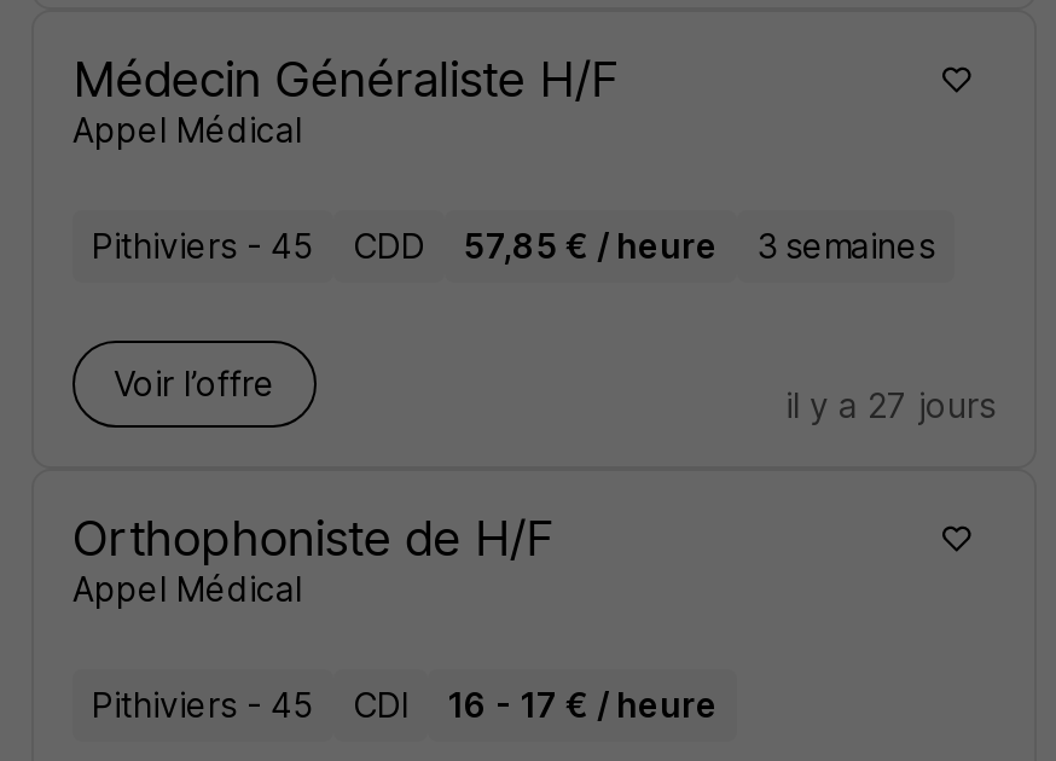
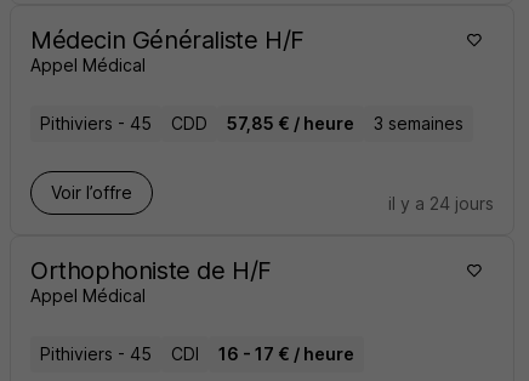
[785,384,996,425] il y a 27 jours -> [388,193,494,214] il y a 24 jours

